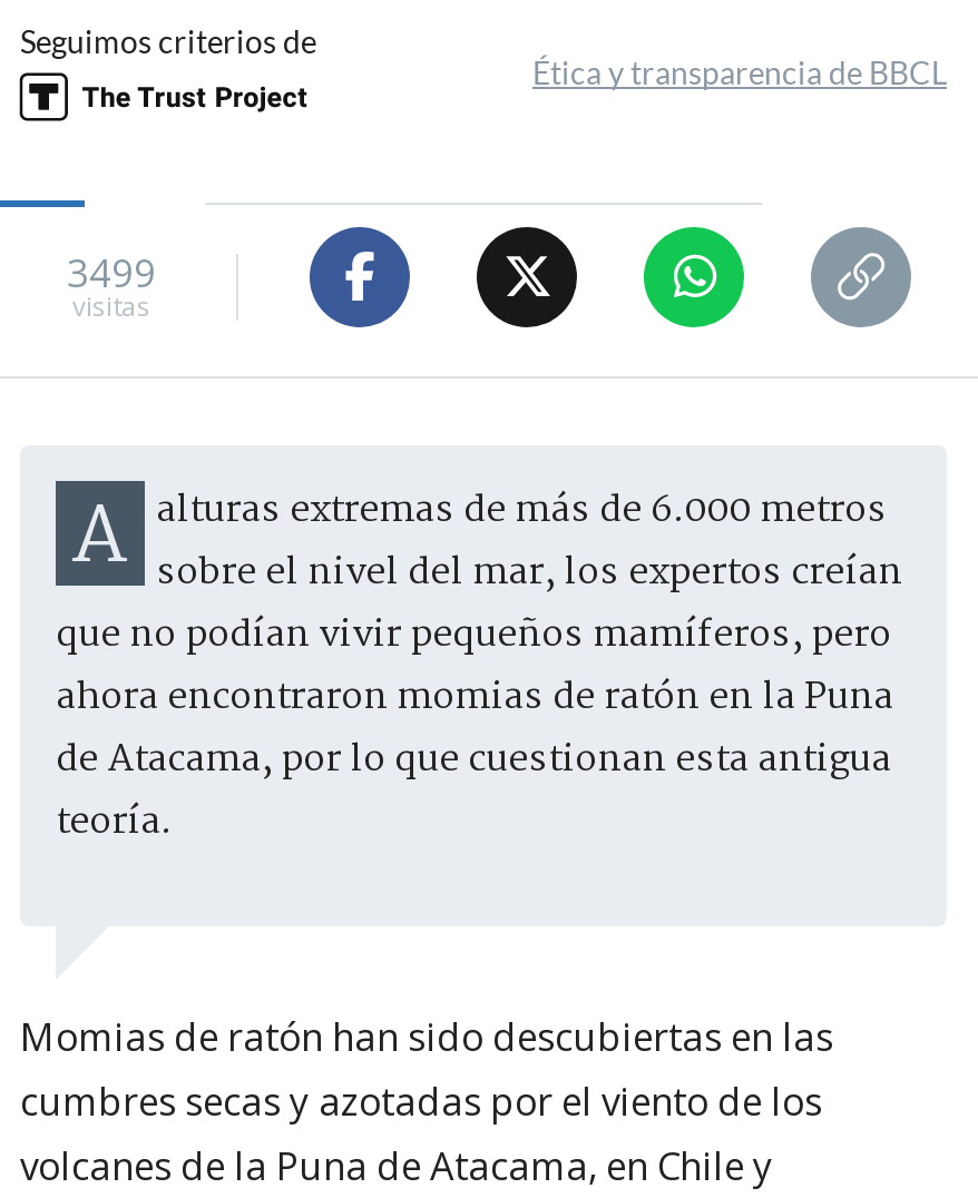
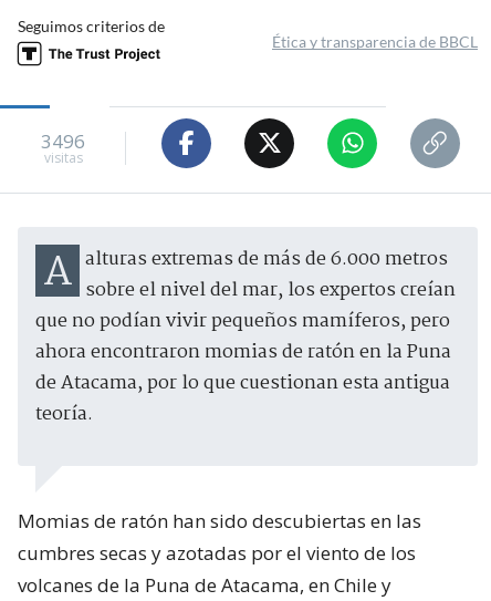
[67,248,156,299] 3499 -> [41,129,85,154] 3496

